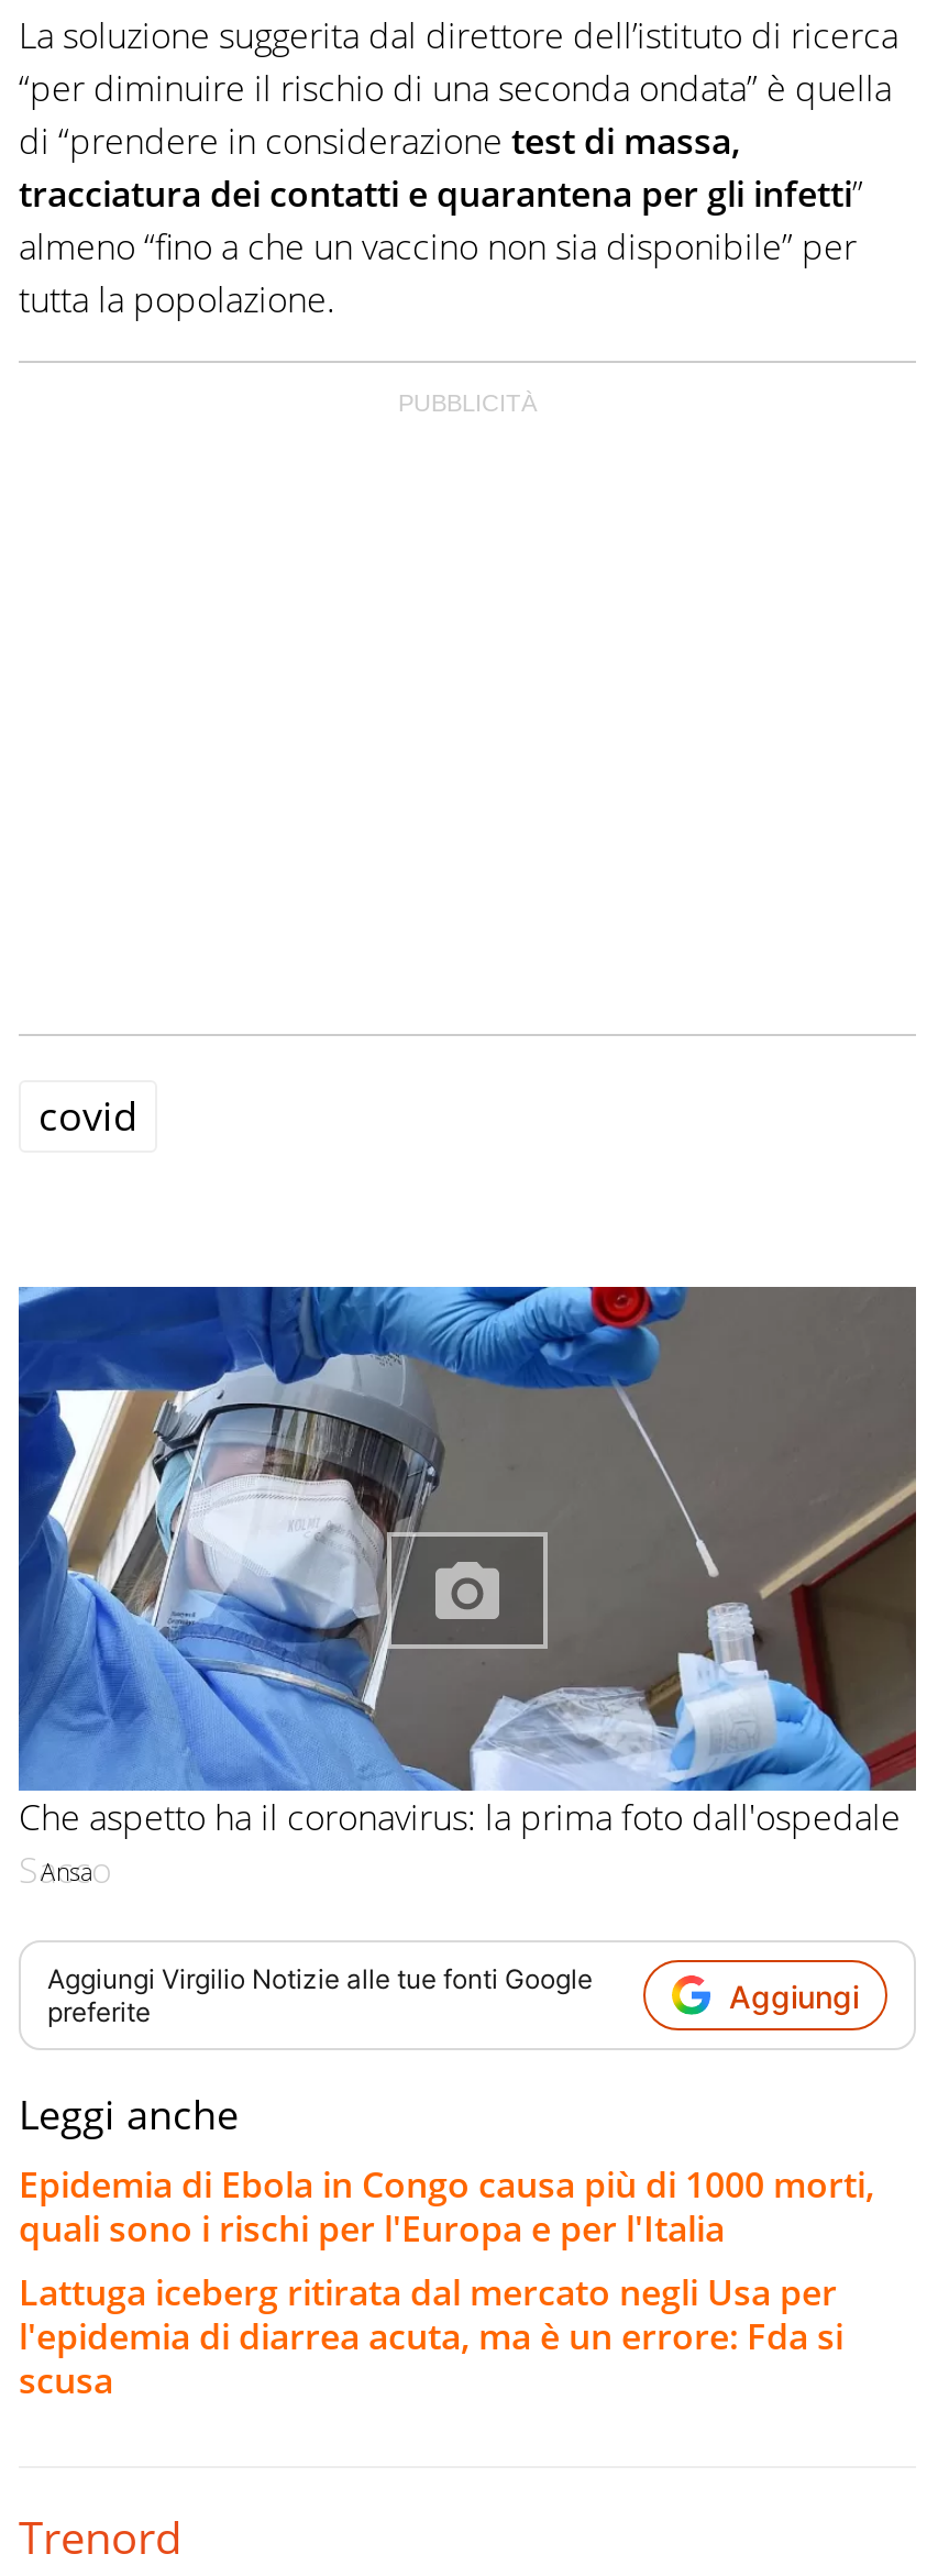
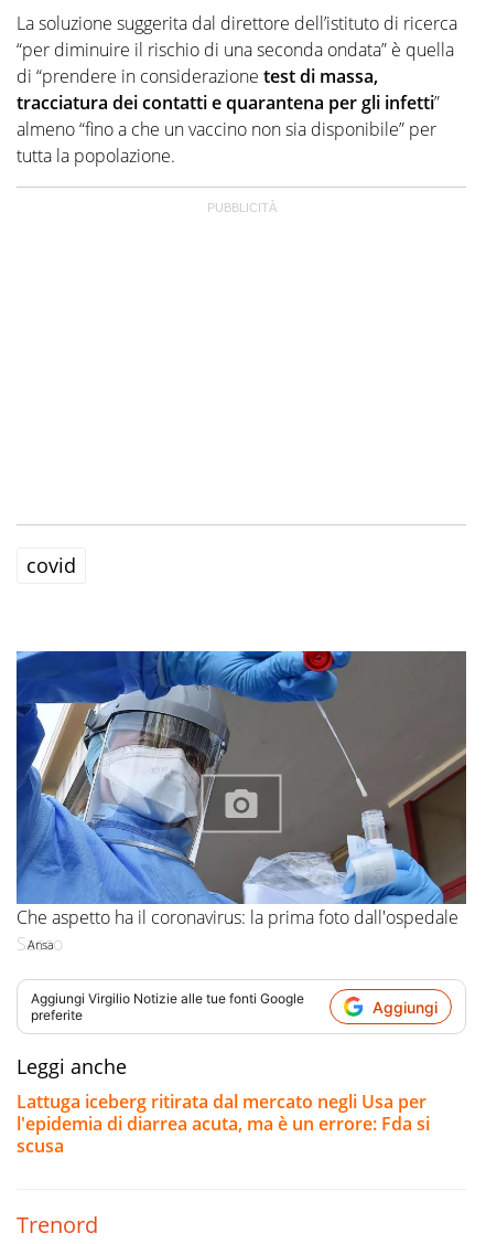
[19,2160,874,2253] Epidemia di Ebola in Congo causa più di 1000 morti, | quali sono i rischi per l'Europa e per l'Italia -> none

